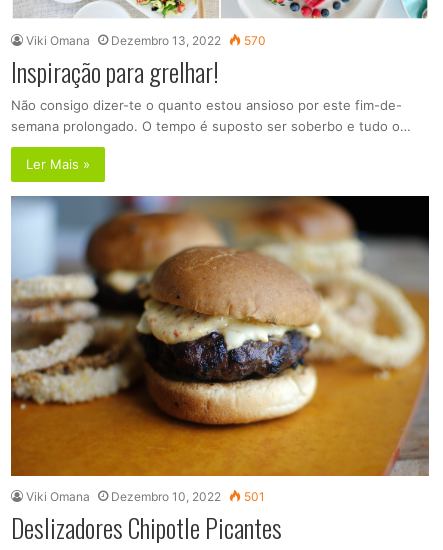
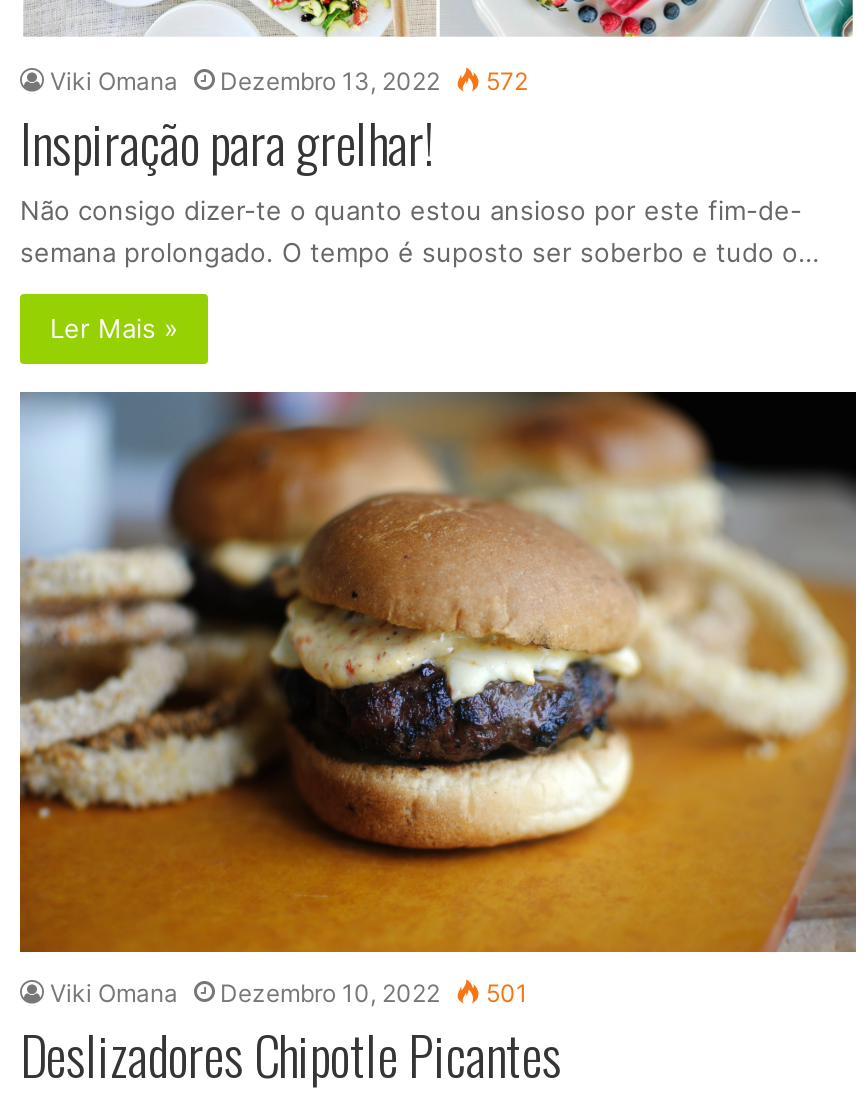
[26,33,266,48] Viki Omana Dezembro 13, 2022 570 -> [50,66,528,96] Viki Omana Dezembro 13, 2022 572

